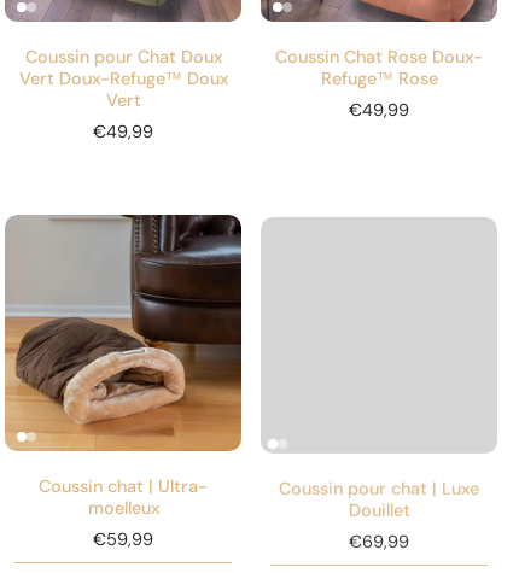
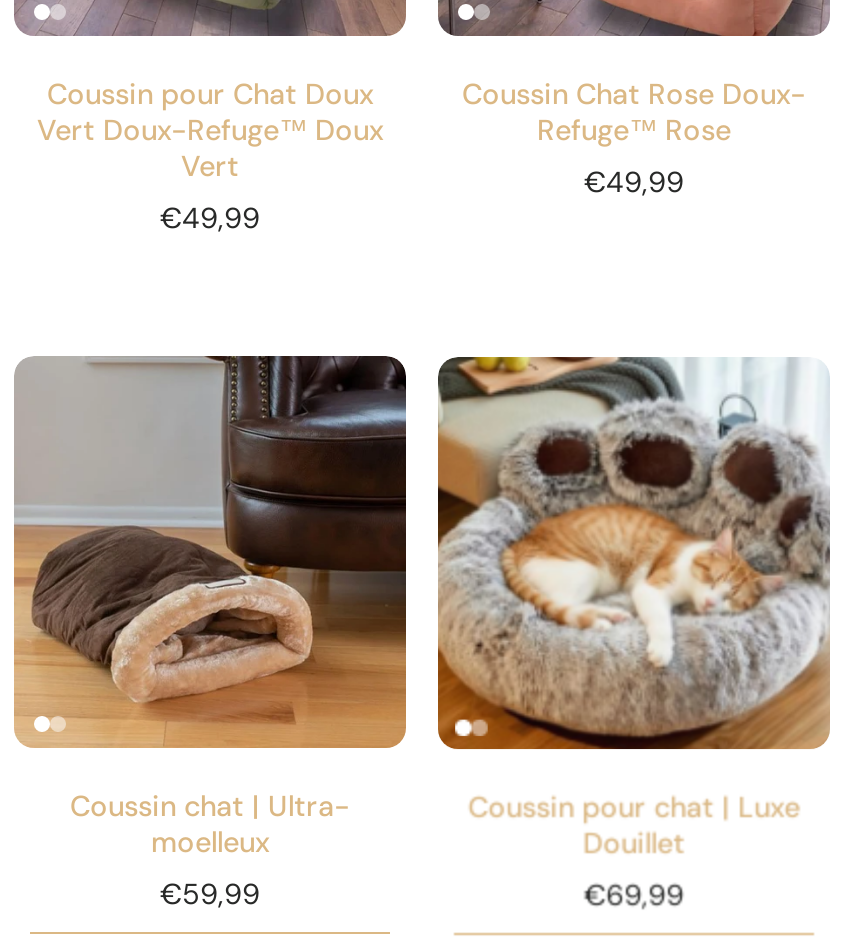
none -> [436,354,830,750] [image]

